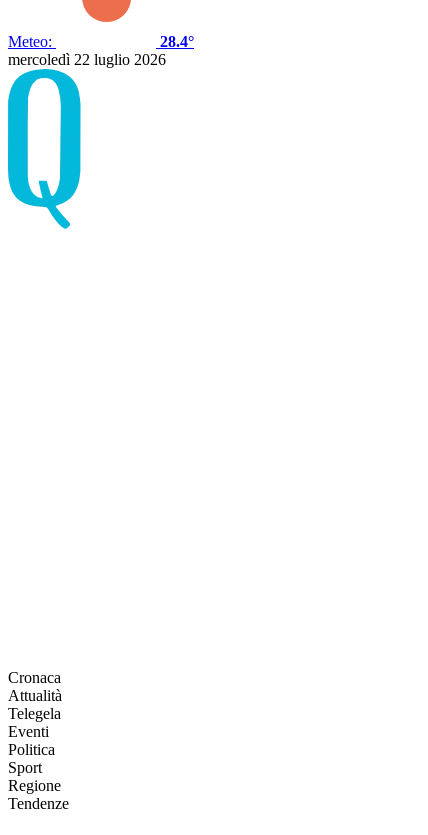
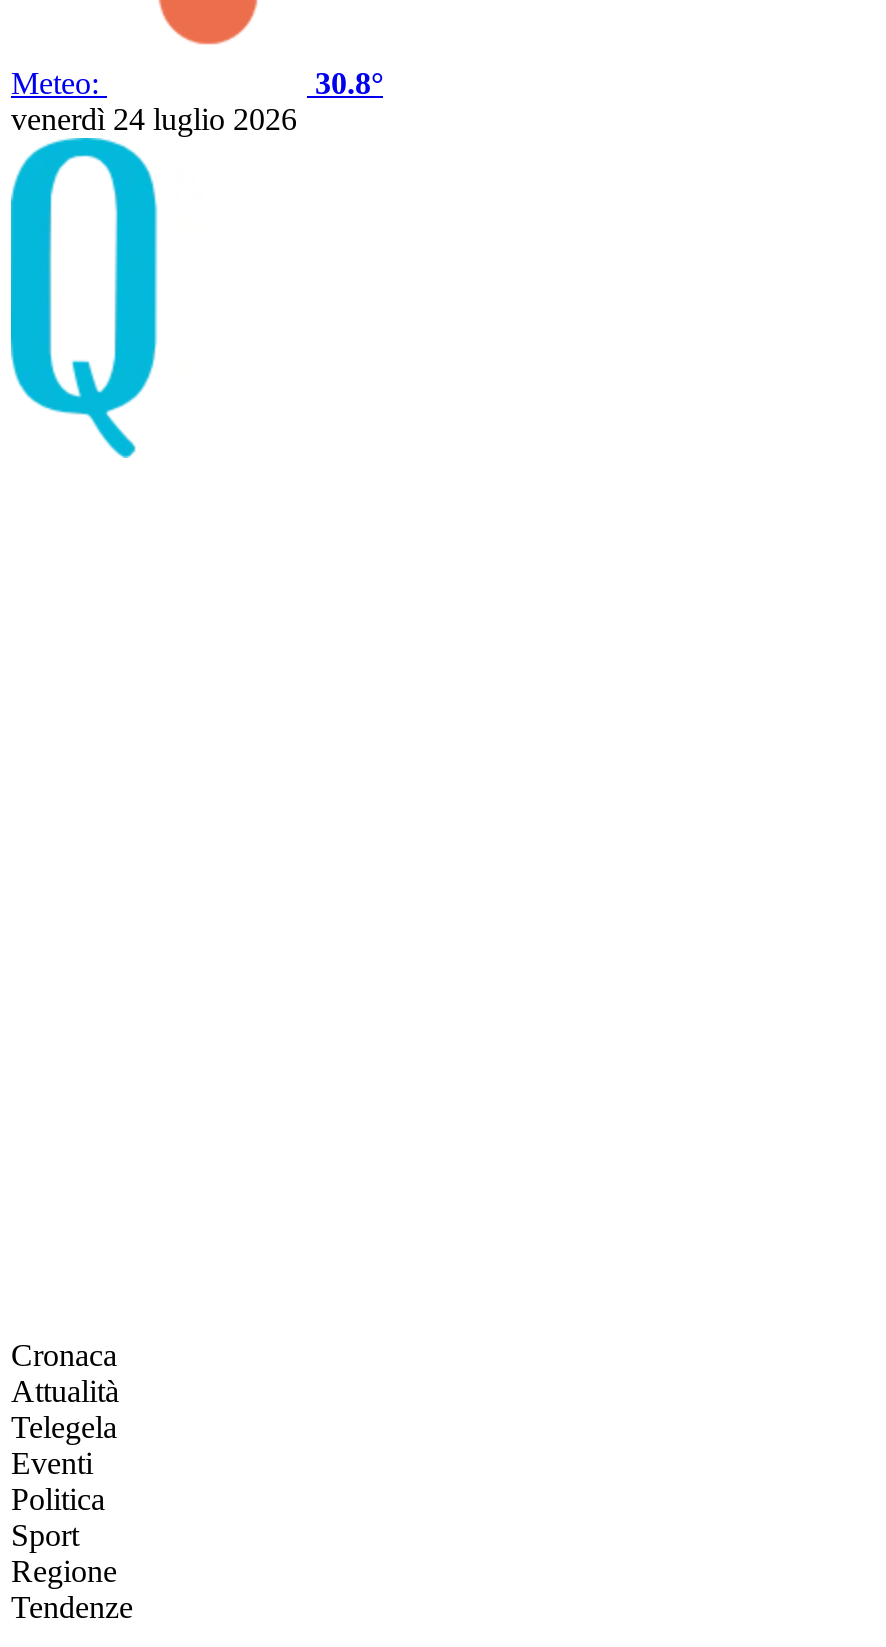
[160,33,194,50] 28.4° -> [315,66,383,100] 30.8°
[8,51,166,68] mercoledì 22 luglio 2026 -> [11,102,297,136] venerdì 24 luglio 2026

